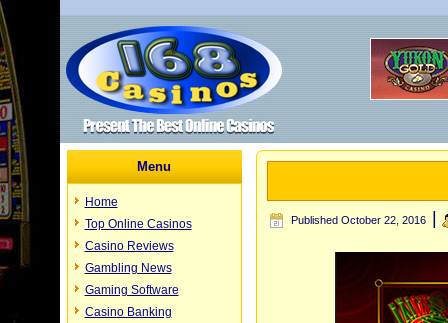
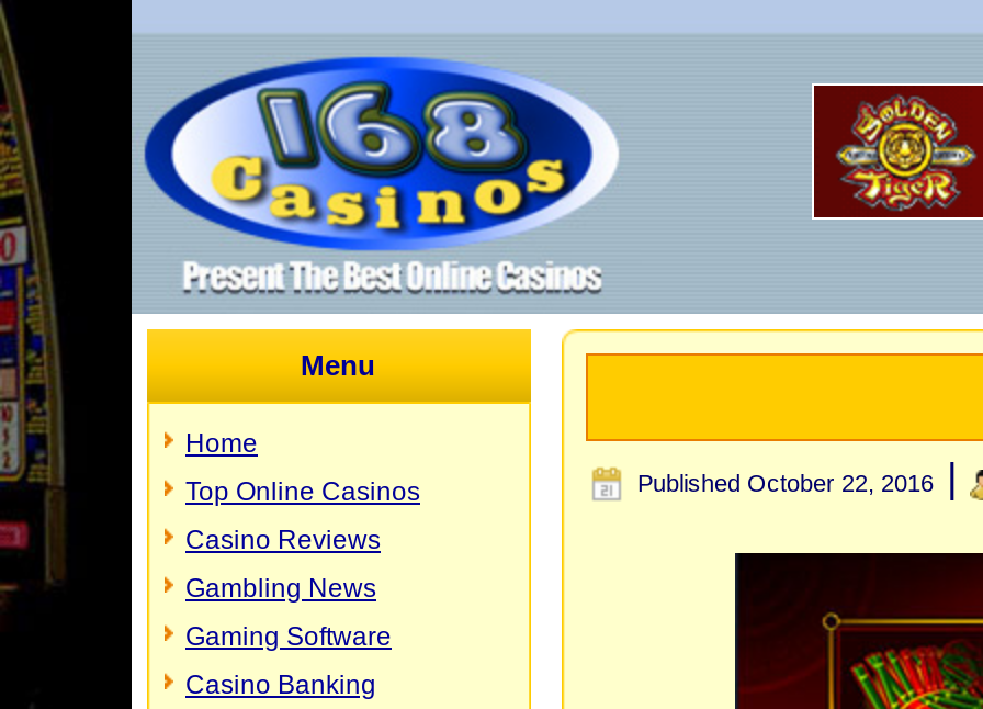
[370,39,445,100] [image] -> [812,86,976,220] [image]

